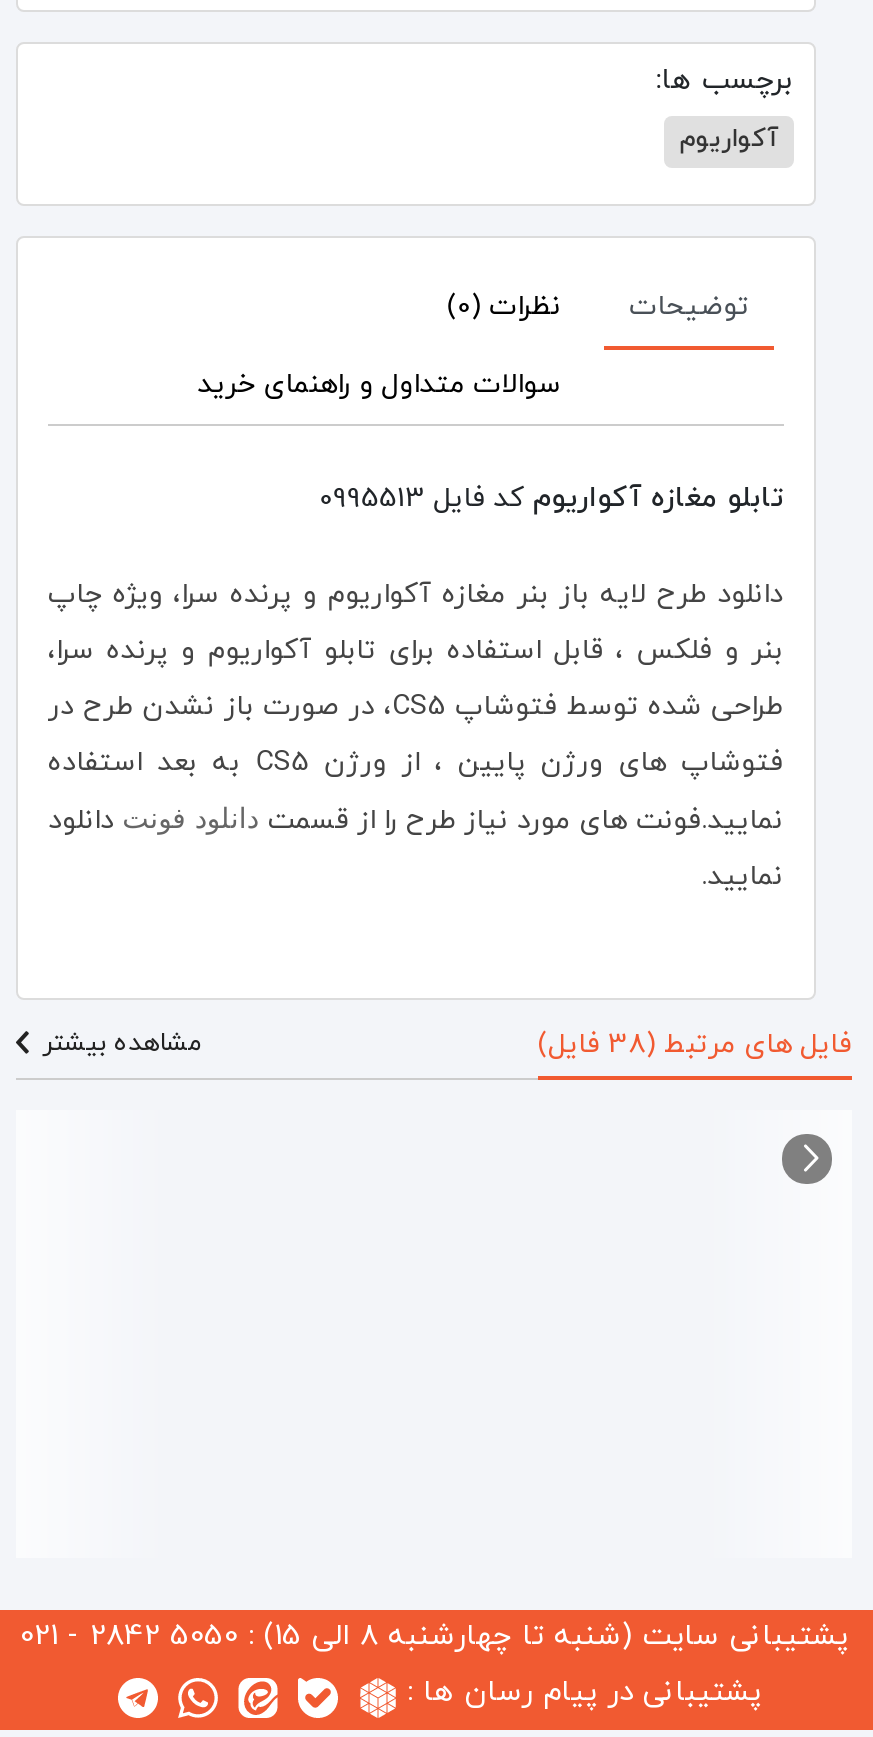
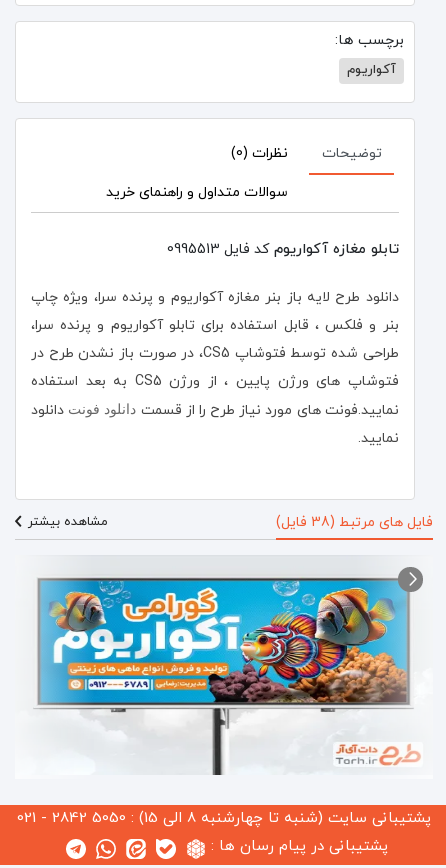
none -> [35,576,421,776] [image]

